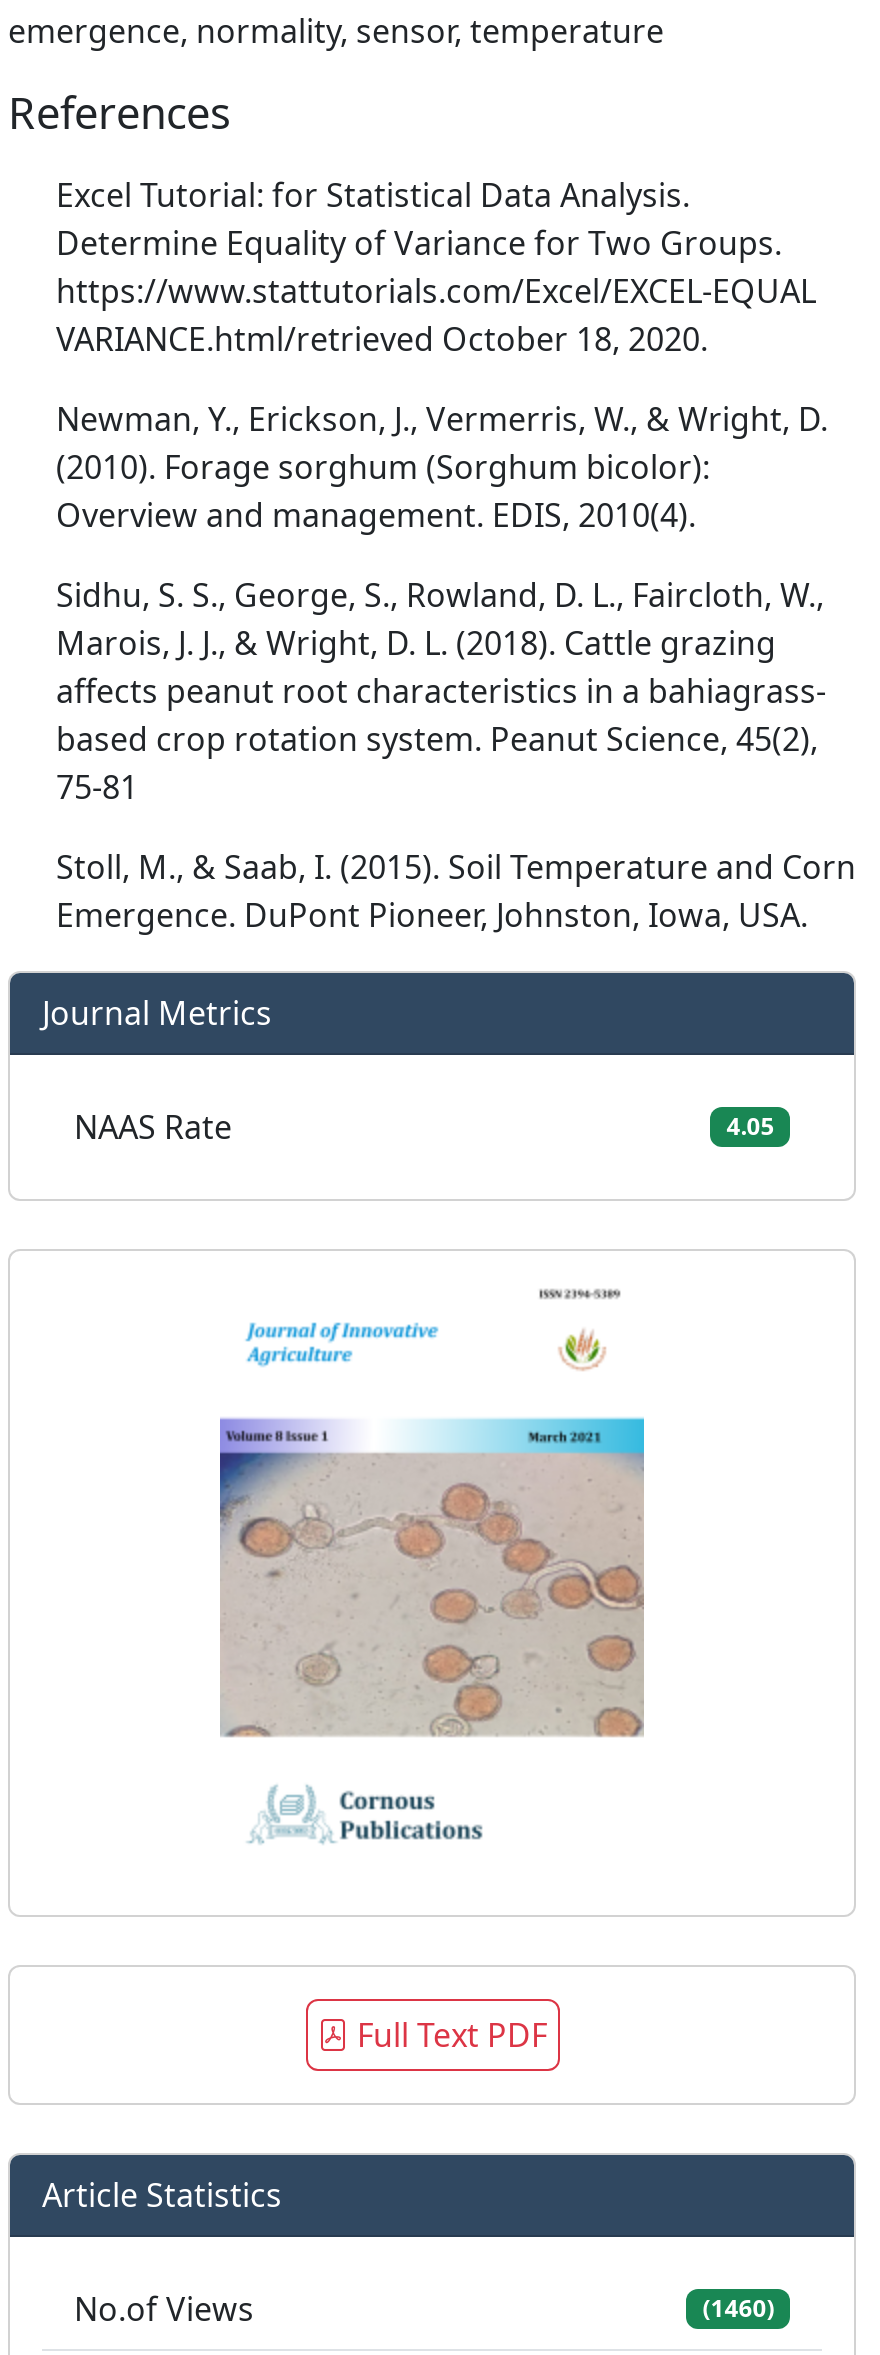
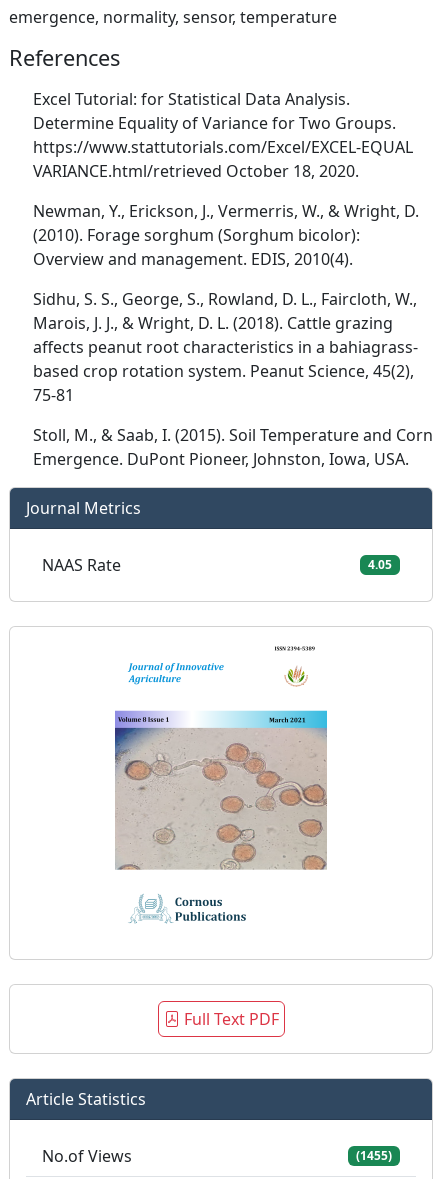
[702,2291,774,2325] (1460) -> [356,1147,392,1164] (1455)

